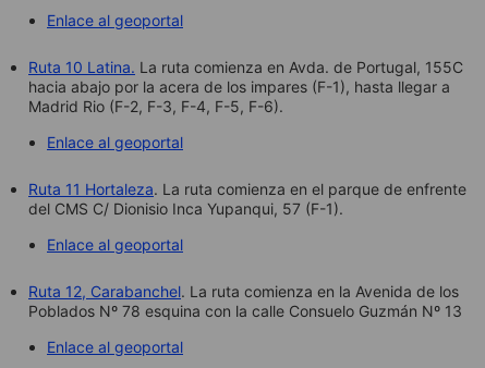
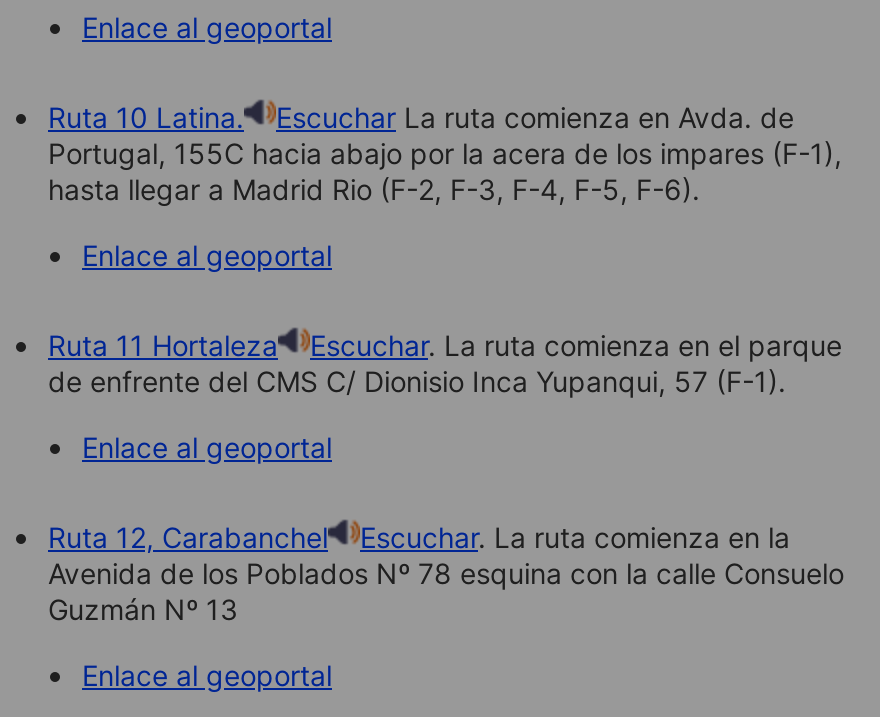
[28,58,463,115] Ruta 10 Latina. La ruta comienza en Avda. de Portugal, 155C | hacia abajo por la acera de los impares (F-1), hasta llegar a | Madrid Rio (F-2, F-3, F-4, F-5, F-6). -> [48,100,842,206] Ruta 10 Latina. | Escuchar La ruta comienza en Avda. de | Portugal, 155C hacia abajo por la acera de los impares (F-1), | hasta llegar a Madrid Rio (F-2, F-3, F-4, F-5, F-6).
[28,180,466,218] Ruta 11 Hortaleza. La ruta comienza en el parque de enfrente | del CMS C/ Dionisio Inca Yupanqui, 57 (F-1). -> [48,328,842,398] Ruta 11 Hortaleza | Escuchar. La ruta comienza en el parque | de enfrente del CMS C/ Dionisio Inca Yupanqui, 57 (F-1).
[28,282,462,320] Ruta 12, Carabanchel. La ruta comienza en la Avenida de los | Poblados Nº 78 esquina con la calle Consuelo Guzmán Nº 13 -> [48,520,844,626] Ruta 12, Carabanchel | Escuchar. La ruta comienza en la | Avenida de los Poblados Nº 78 esquina con la calle Consuelo | Guzmán Nº 13

